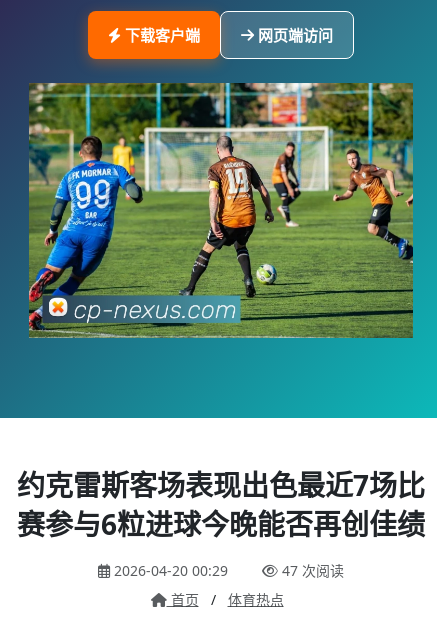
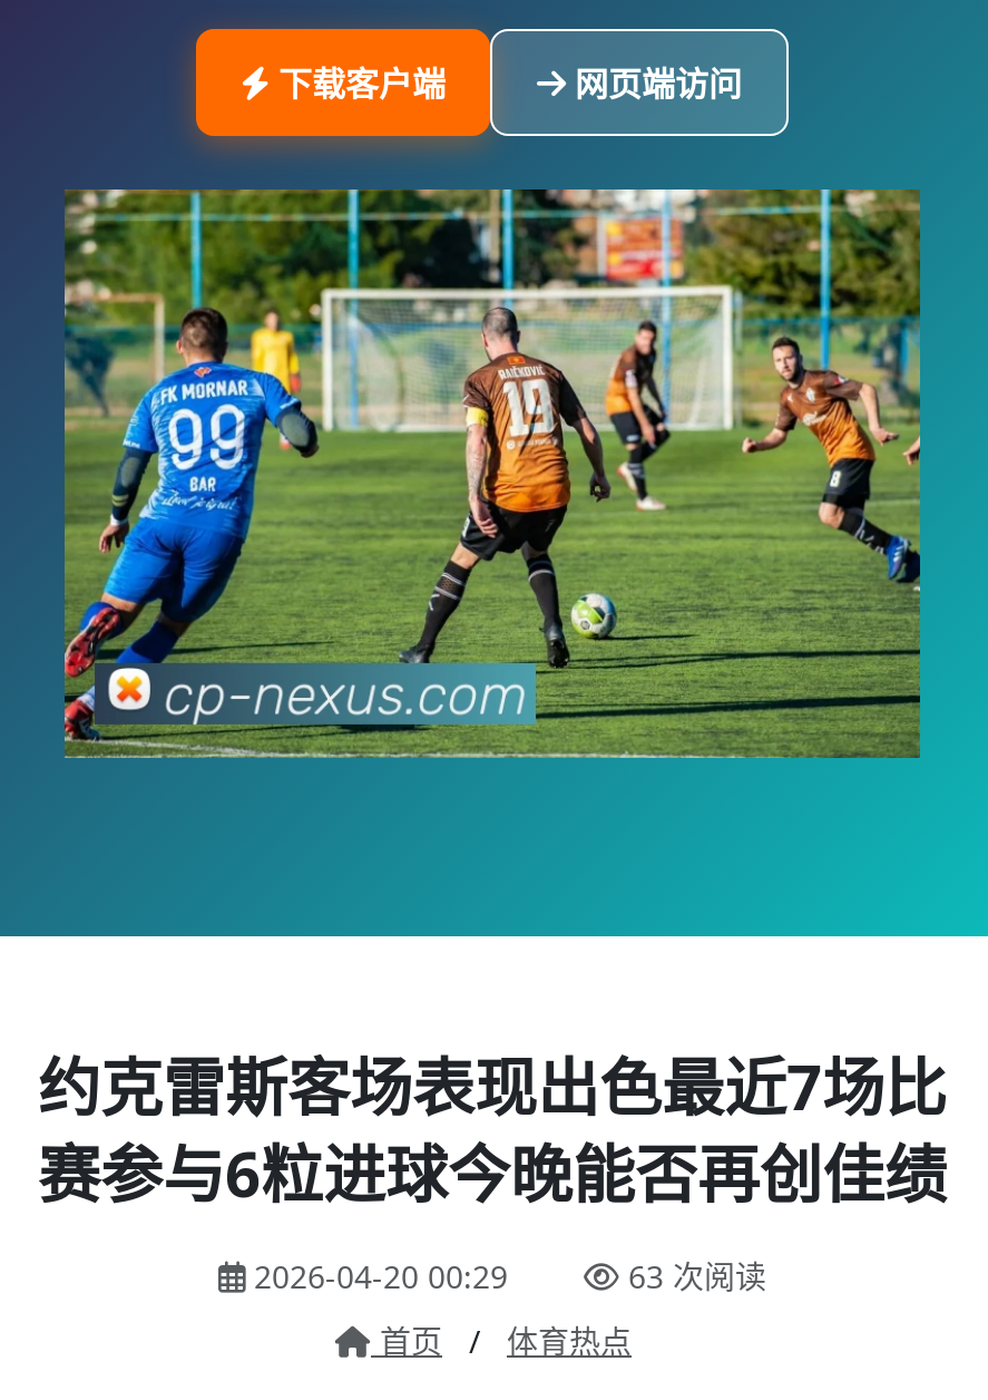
[114,561,344,580] 2026-04-20 00:29 47 次阅读 -> [254,1255,766,1298] 2026-04-20 00:29 63 次阅读

